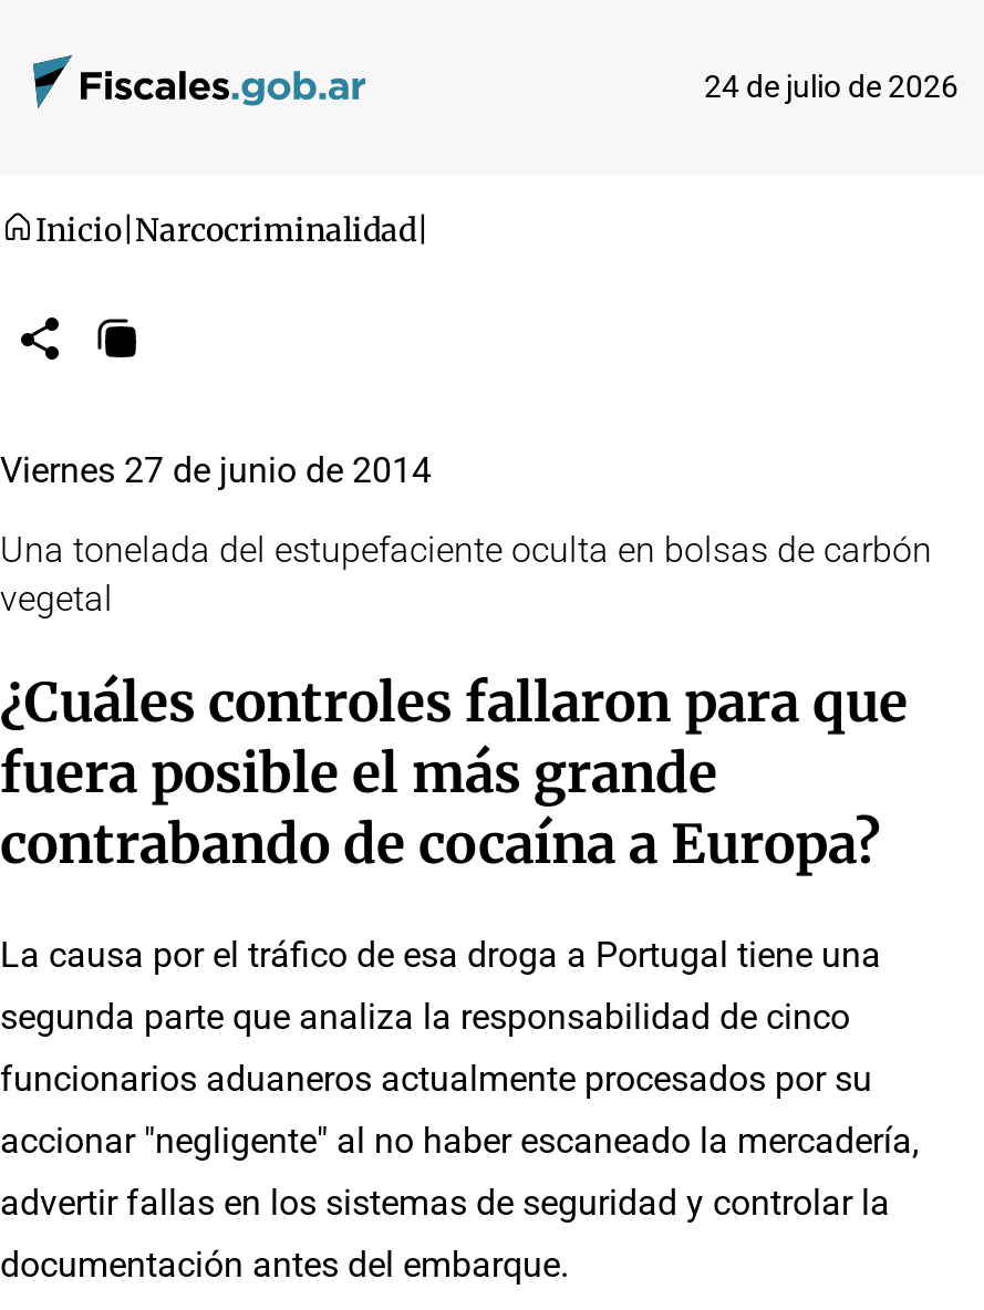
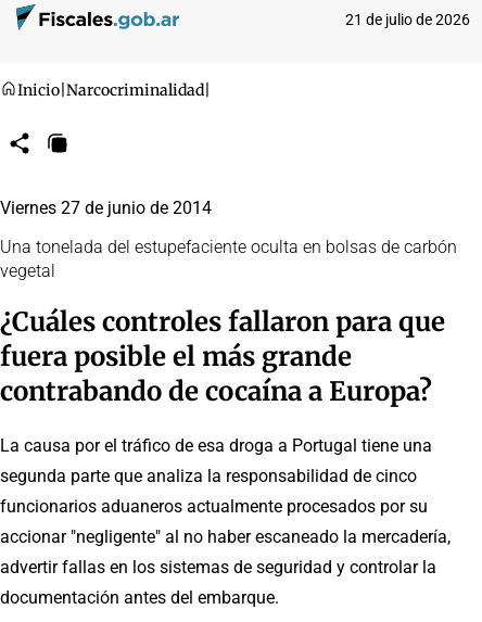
[704,69,959,104] 24 de julio de 2026 -> [345,11,470,28] 21 de julio de 2026

